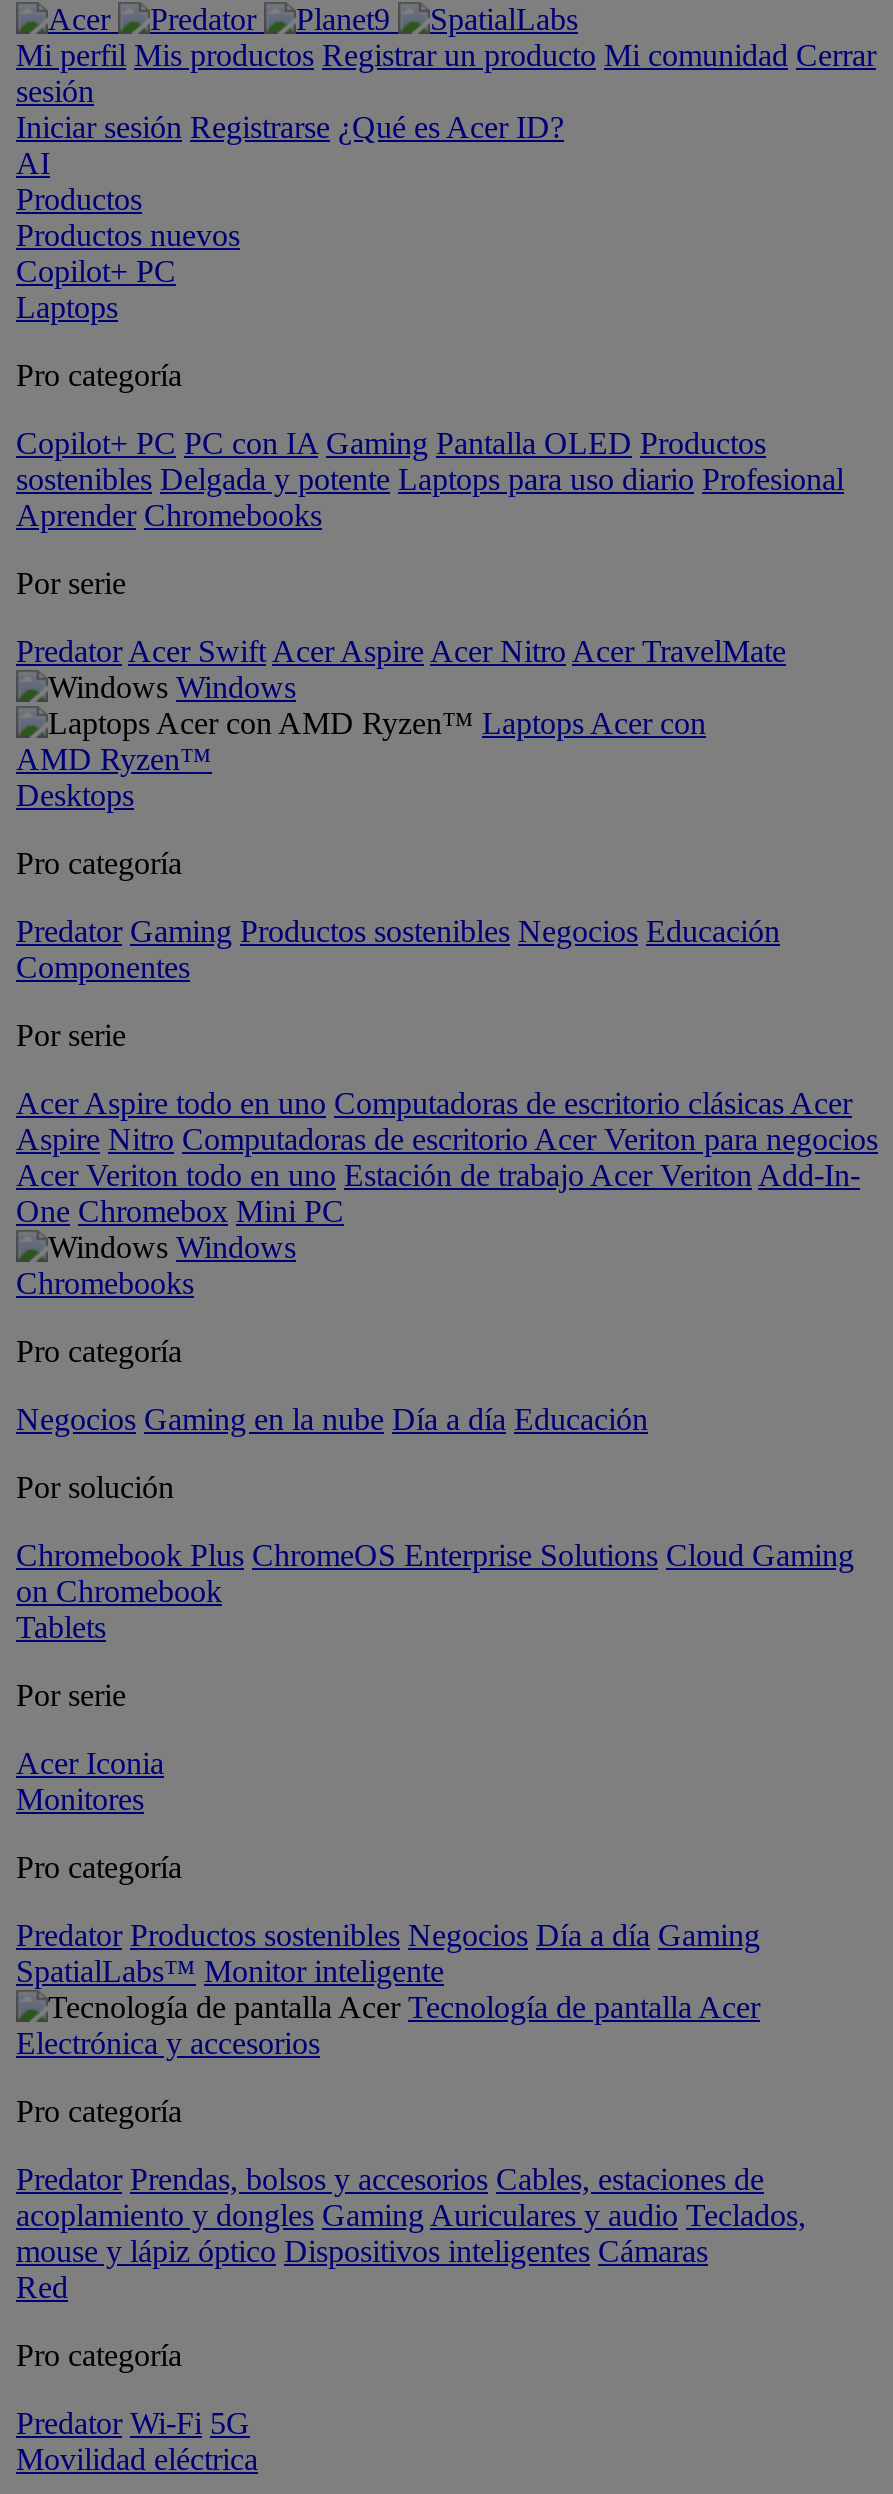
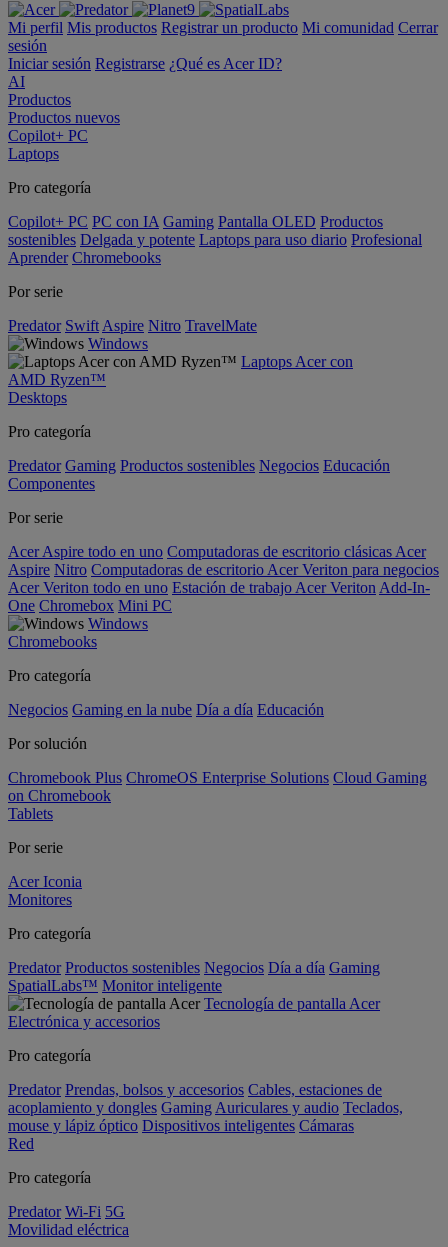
[16,634,786,668] Predator Acer Swift Acer Aspire Acer Nitro Acer TravelMate -> [8,317,257,334] Predator Swift Aspire Nitro TravelMate

